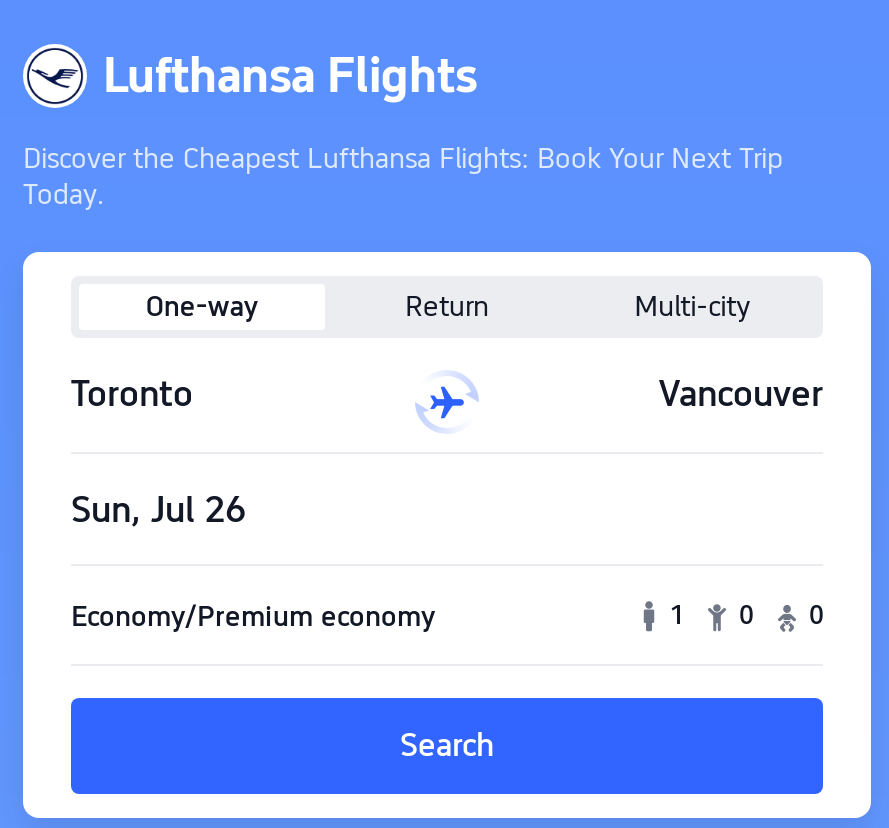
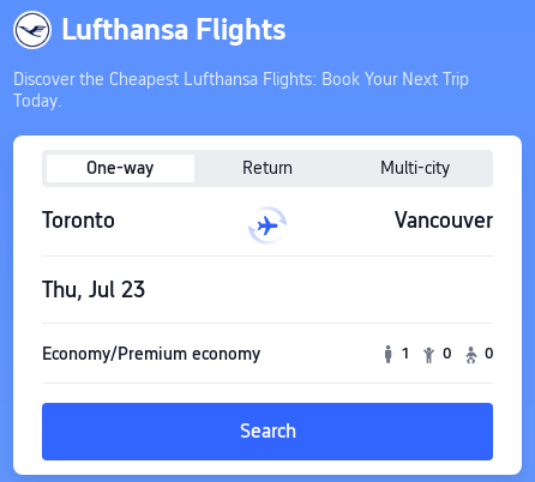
[71,487,247,529] Sun, Jul 26 -> [42,276,145,302] Thu, Jul 23

